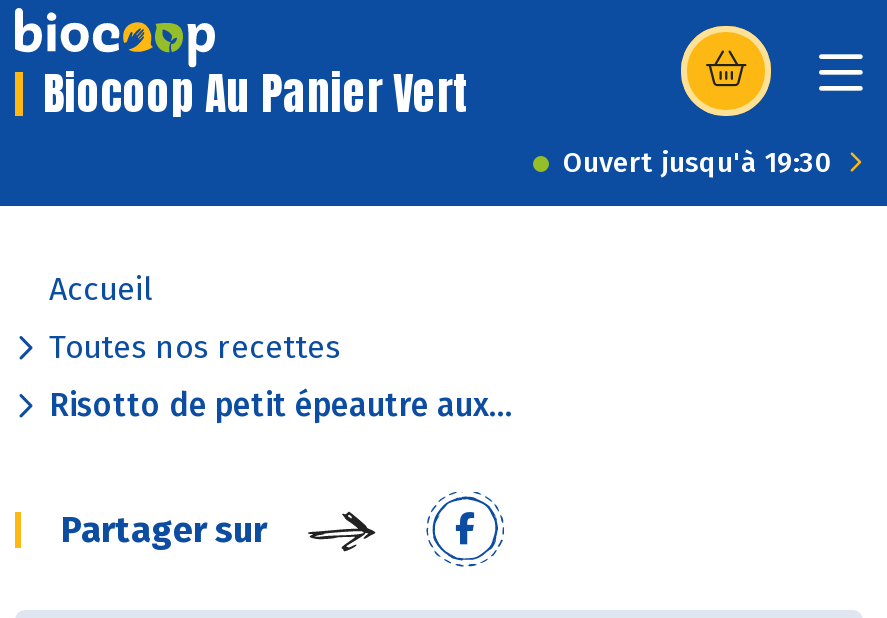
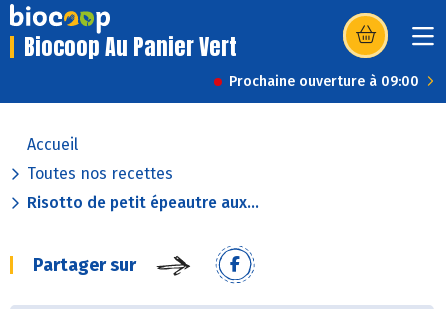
[563,146,833,180] Ouvert jusqu'à 19:30 -> [229,73,419,90] Prochaine ouverture à 09:00

